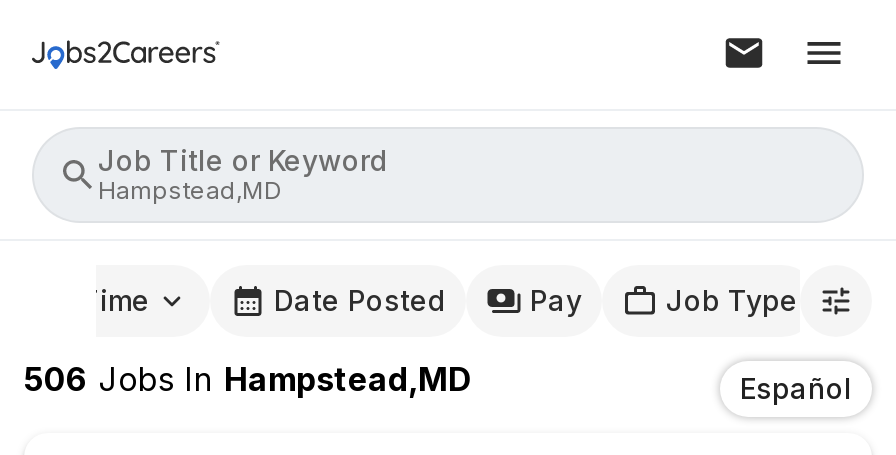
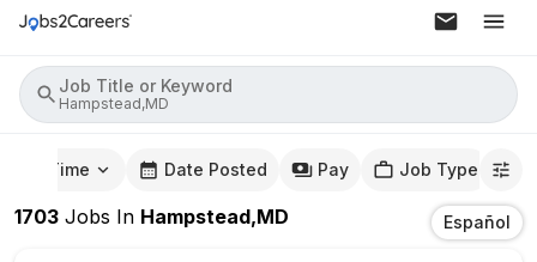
[24,359,472,399] 506 Jobs In Hampstead,MD -> [14,205,289,229] 1703 Jobs In Hampstead,MD

